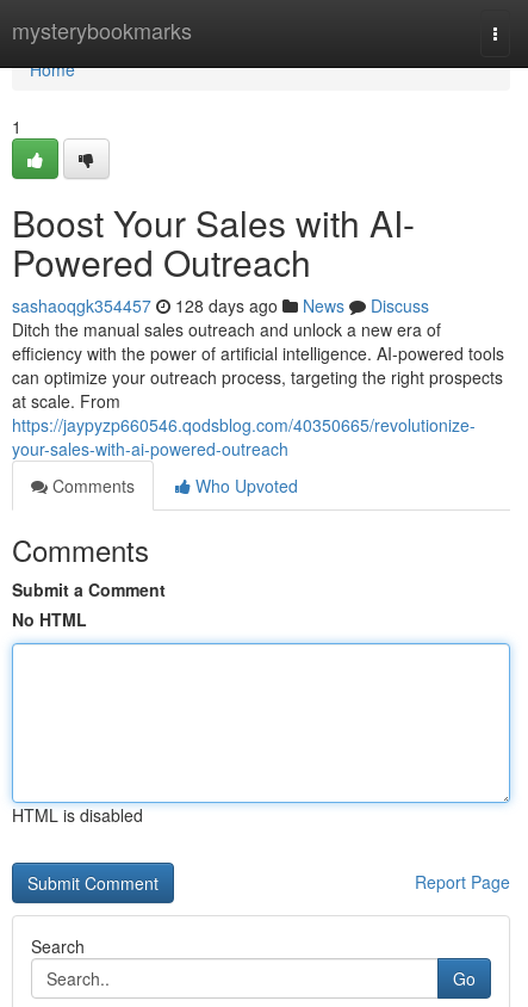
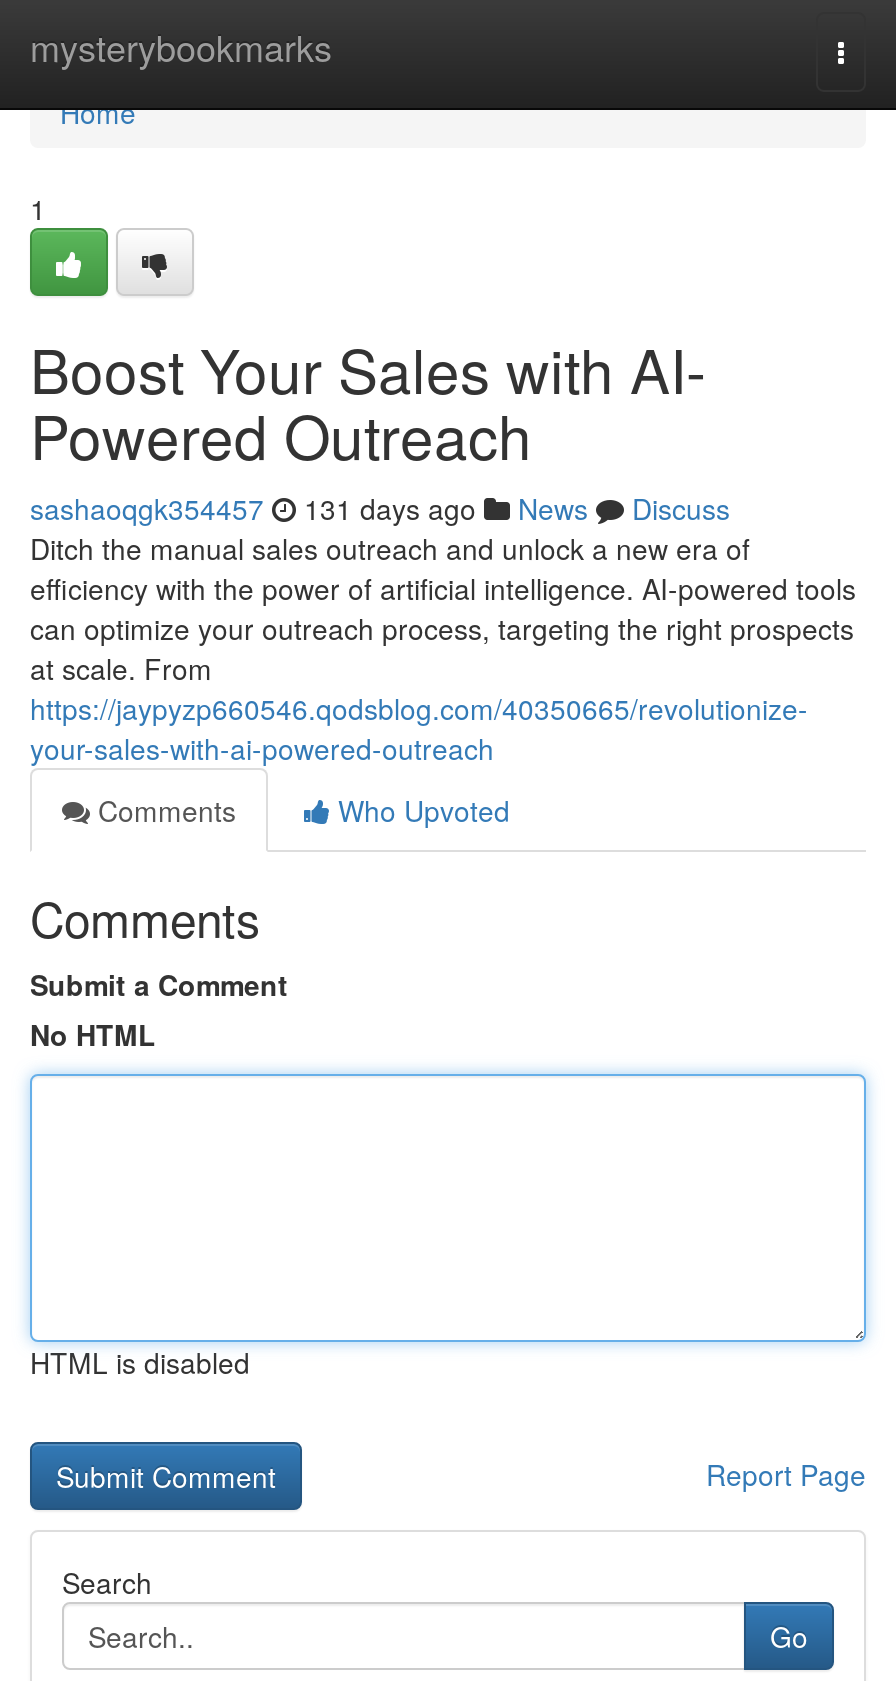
[12,294,429,317] sashaoqgk354457 128 days ago News Discuss -> [30,488,730,528] sashaoqgk354457 131 days ago News Discuss

